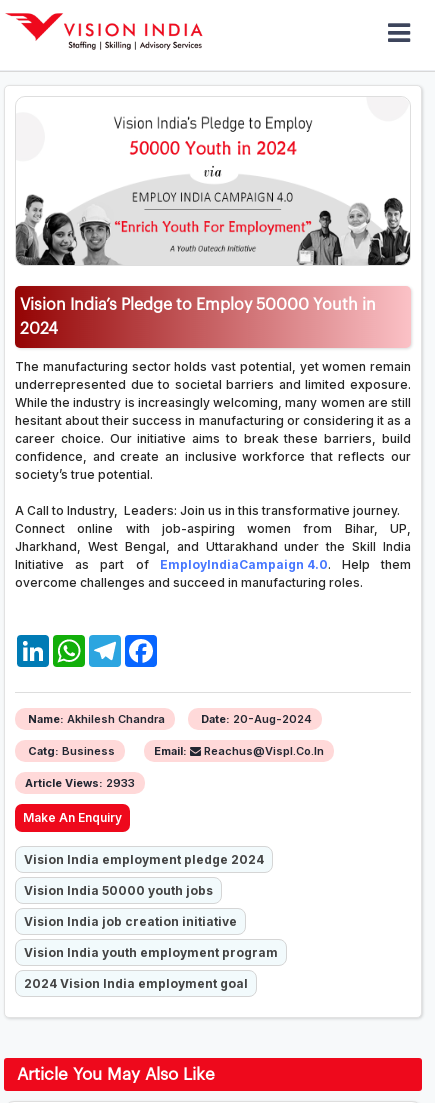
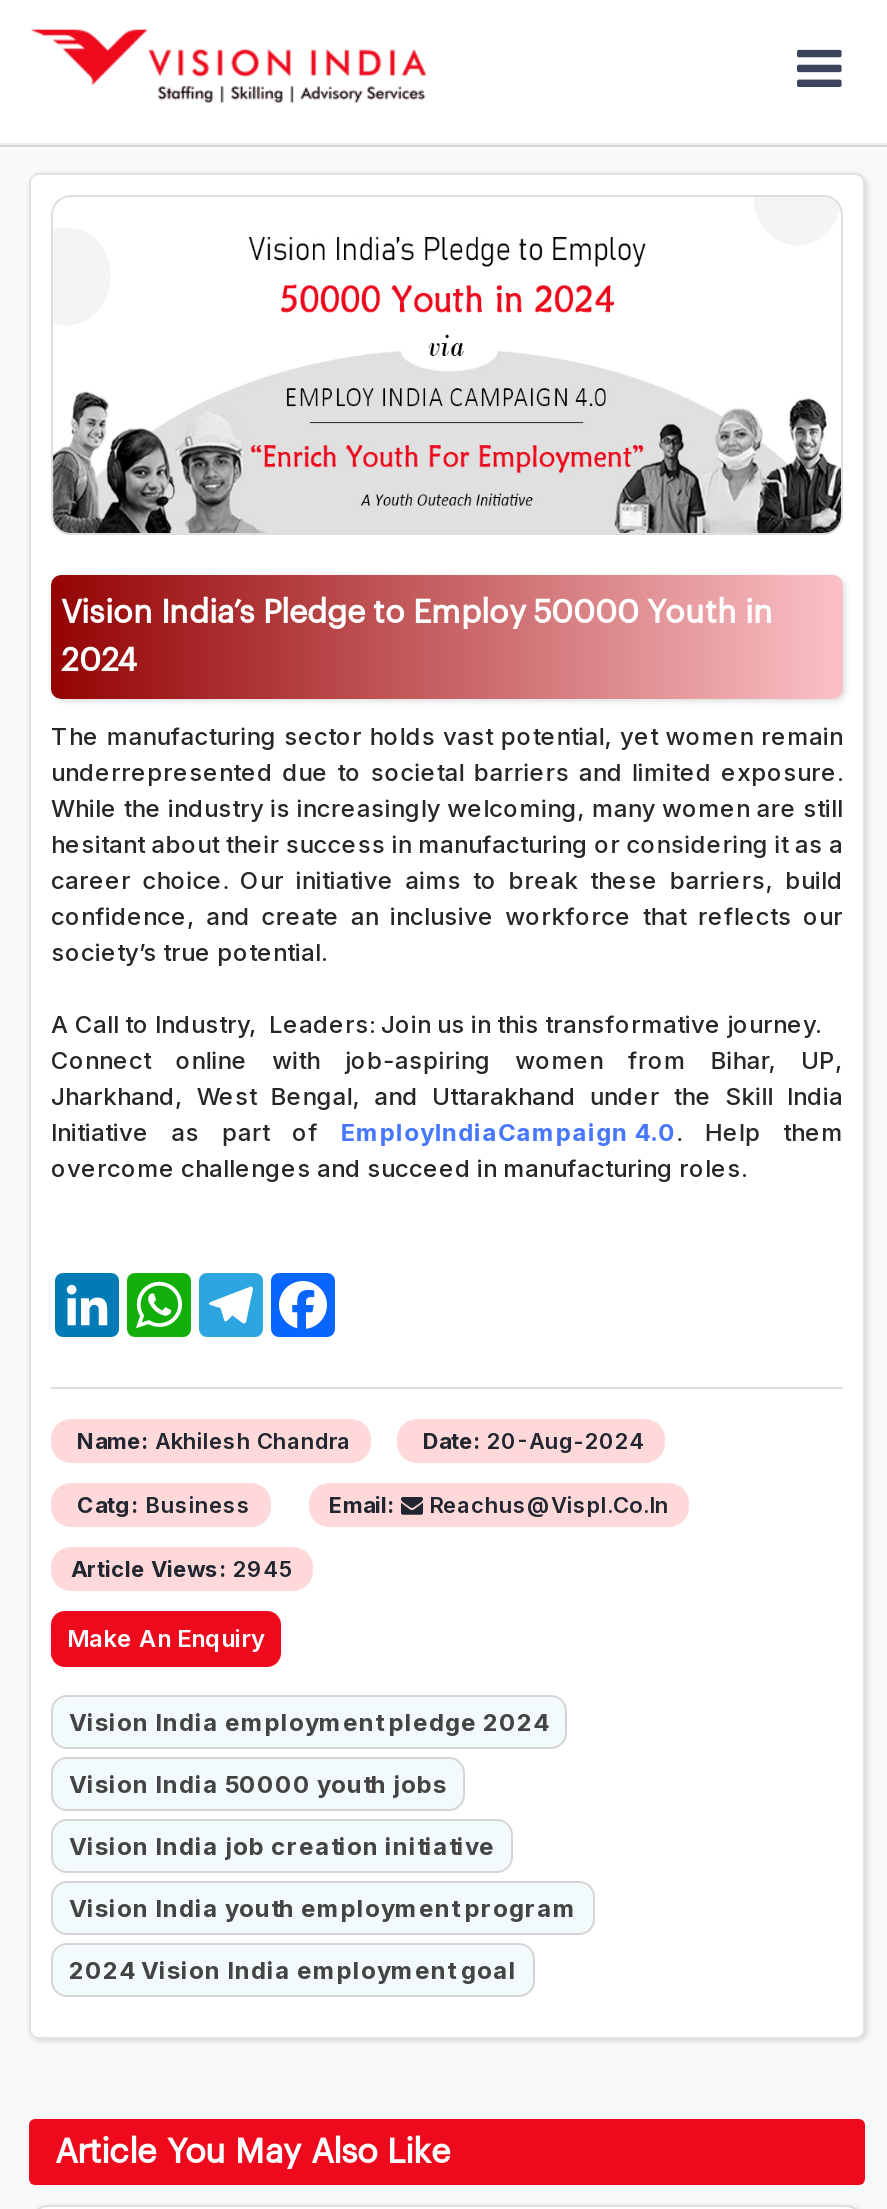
[25,776,135,790] Article Views: 2933 -> [71,1555,293,1583] Article Views: 2945

